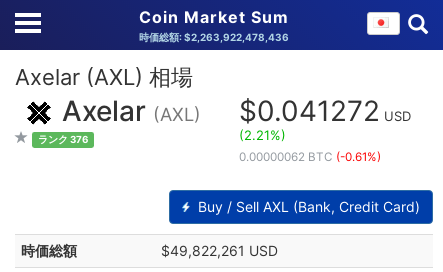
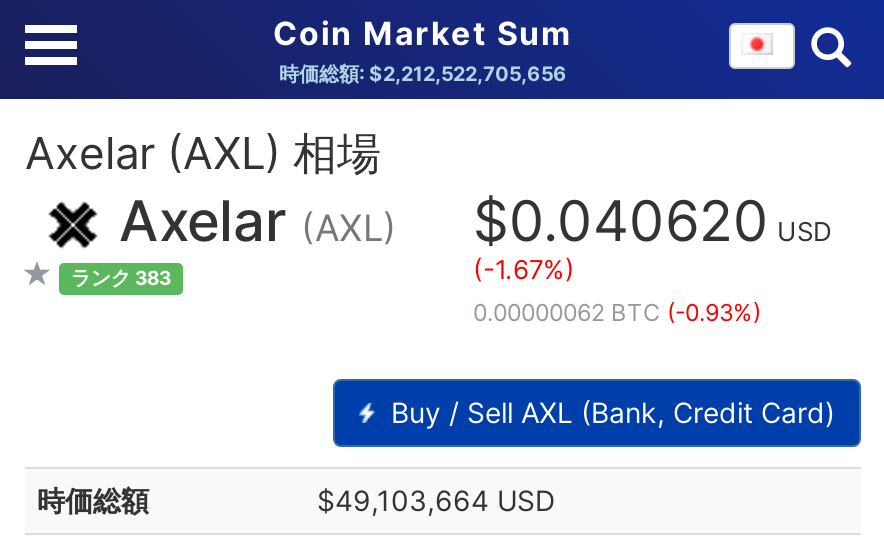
[139,31,289,43] 時価総額: $2,263,922,478,436 -> [279,61,567,85] 時価総額: $2,212,522,705,656
[55,94,411,128] Axelar (AXL) $0.041272 USD -> [105,187,831,255] Axelar (AXL) $0.040620 USD
[239,127,286,143] (2.21%) -> [473,253,575,285] (-1.67%)
[38,134,88,145] ランク 376 -> [71,268,171,290] ランク 383
[239,150,381,164] 0.00000062 BTC (-0.61%) -> [473,299,761,327] 0.00000062 BTC (-0.93%)
[161,242,278,259] $49,822,261 USD -> [317,483,555,517] $49,103,664 USD

